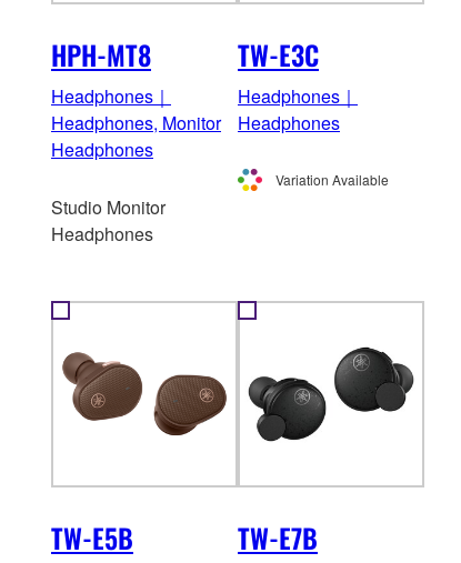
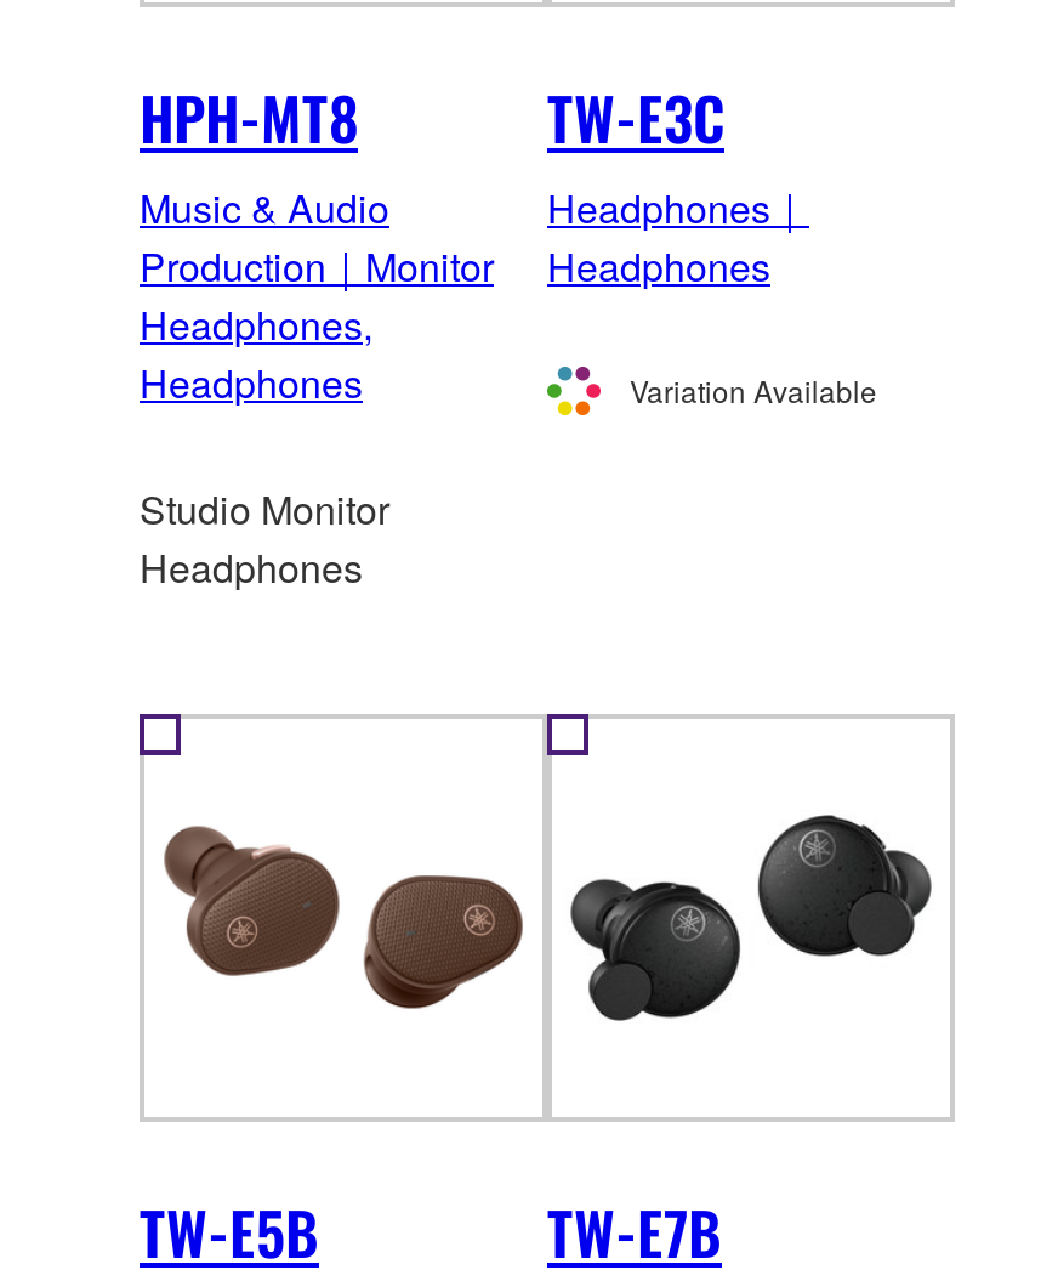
[51,84,221,136] Headphones｜ | Headphones, Monitor -> [140,180,494,353] Music & Audio | Production｜Monitor | Headphones,

